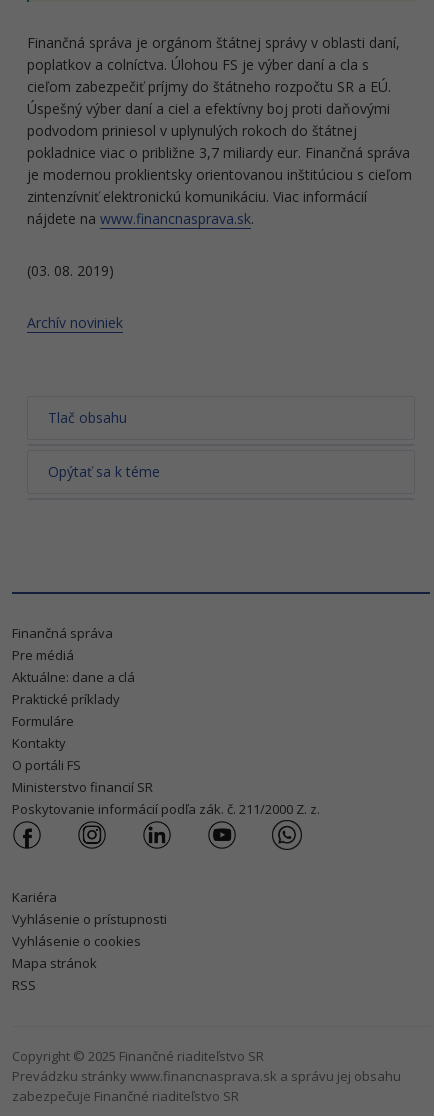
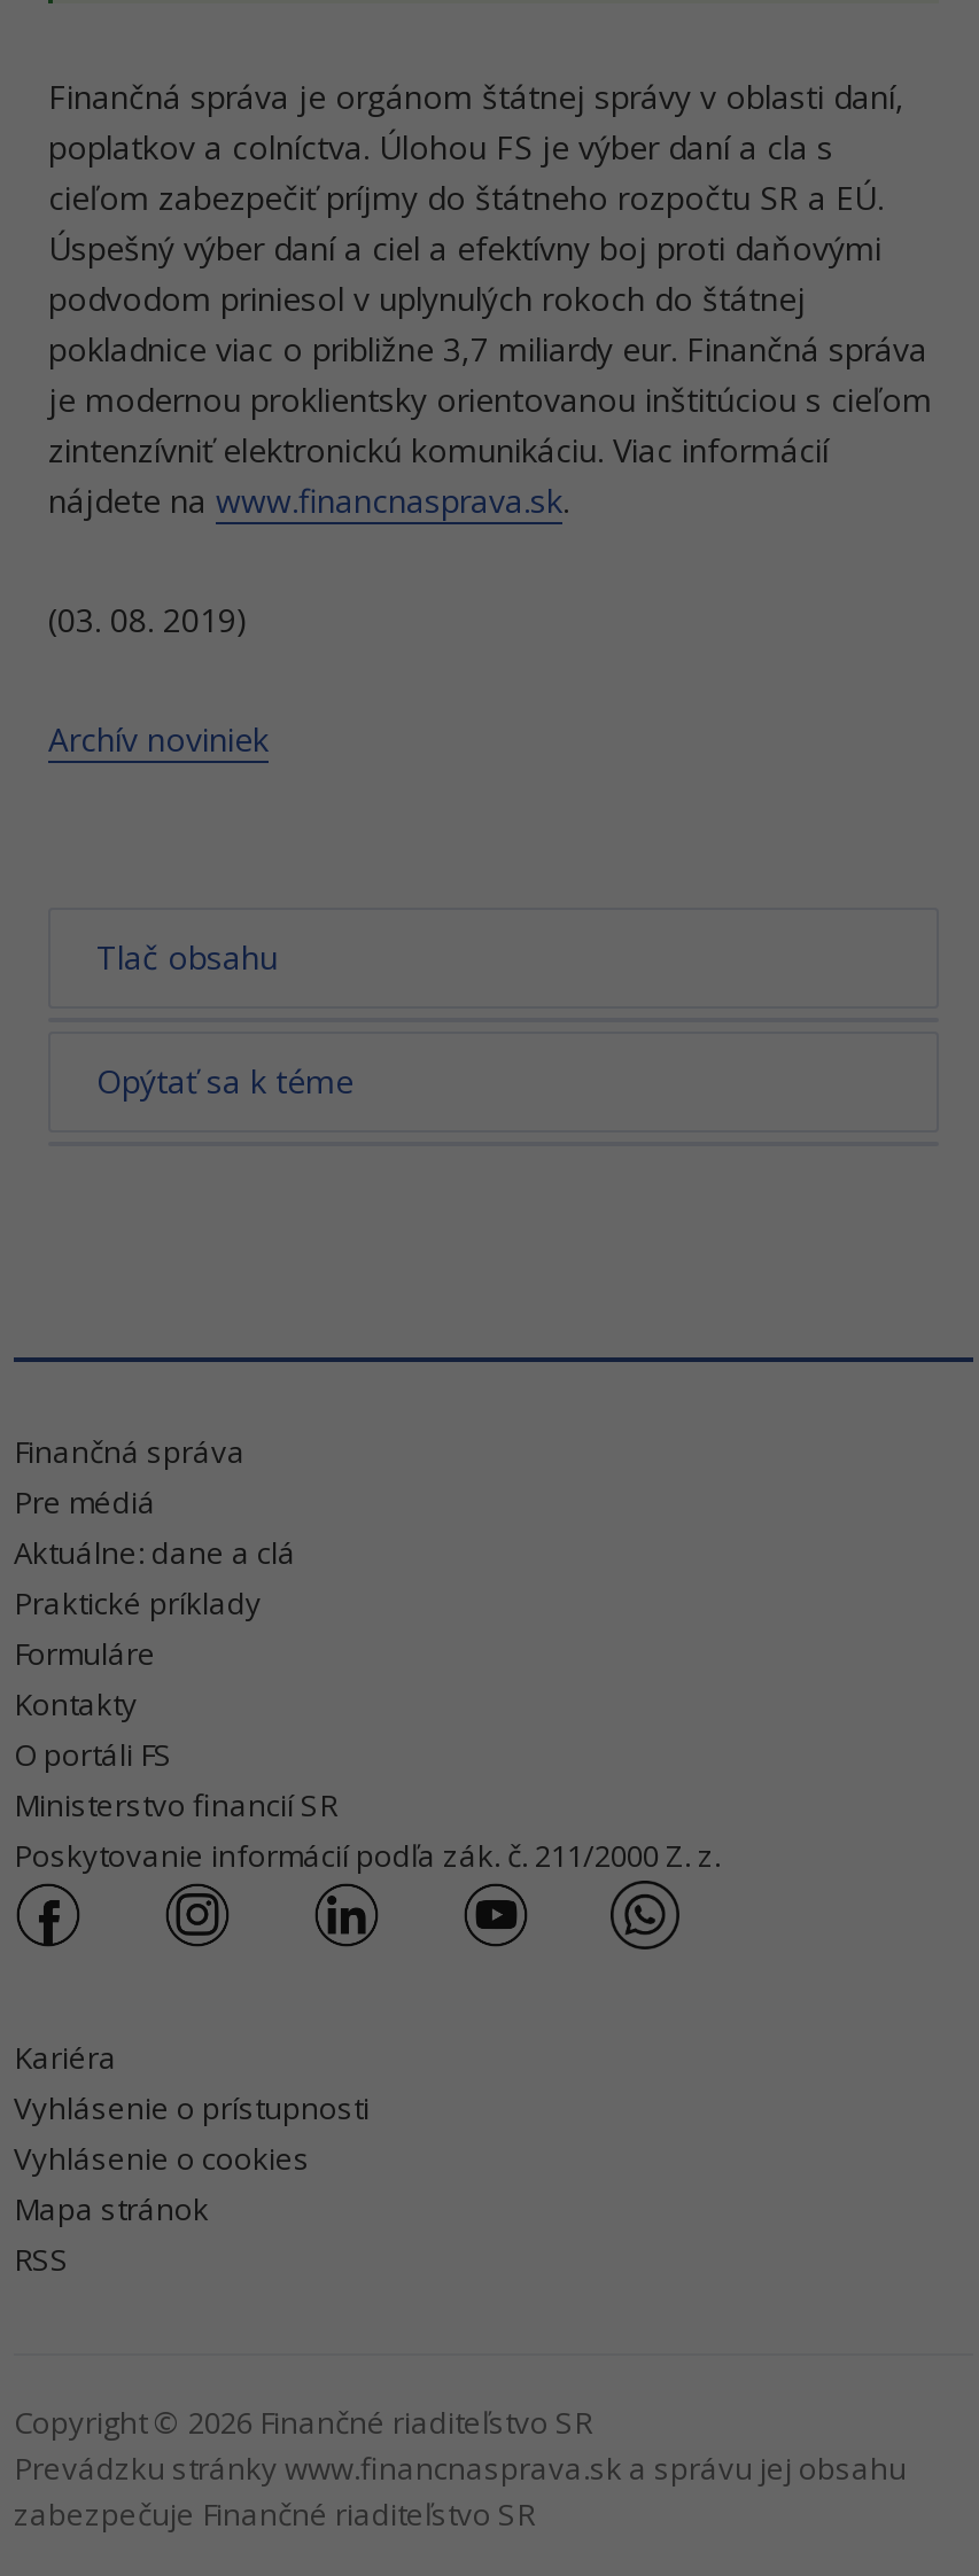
[12,1047,264,1065] Copyright © 2025 Finančné riaditeľstvo SR -> [14,2402,592,2443] Copyright © 2026 Finančné riaditeľstvo SR

